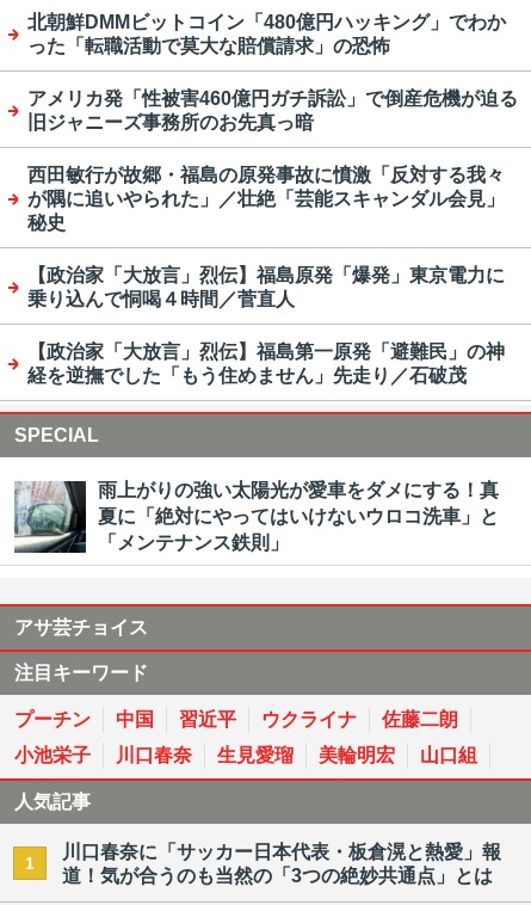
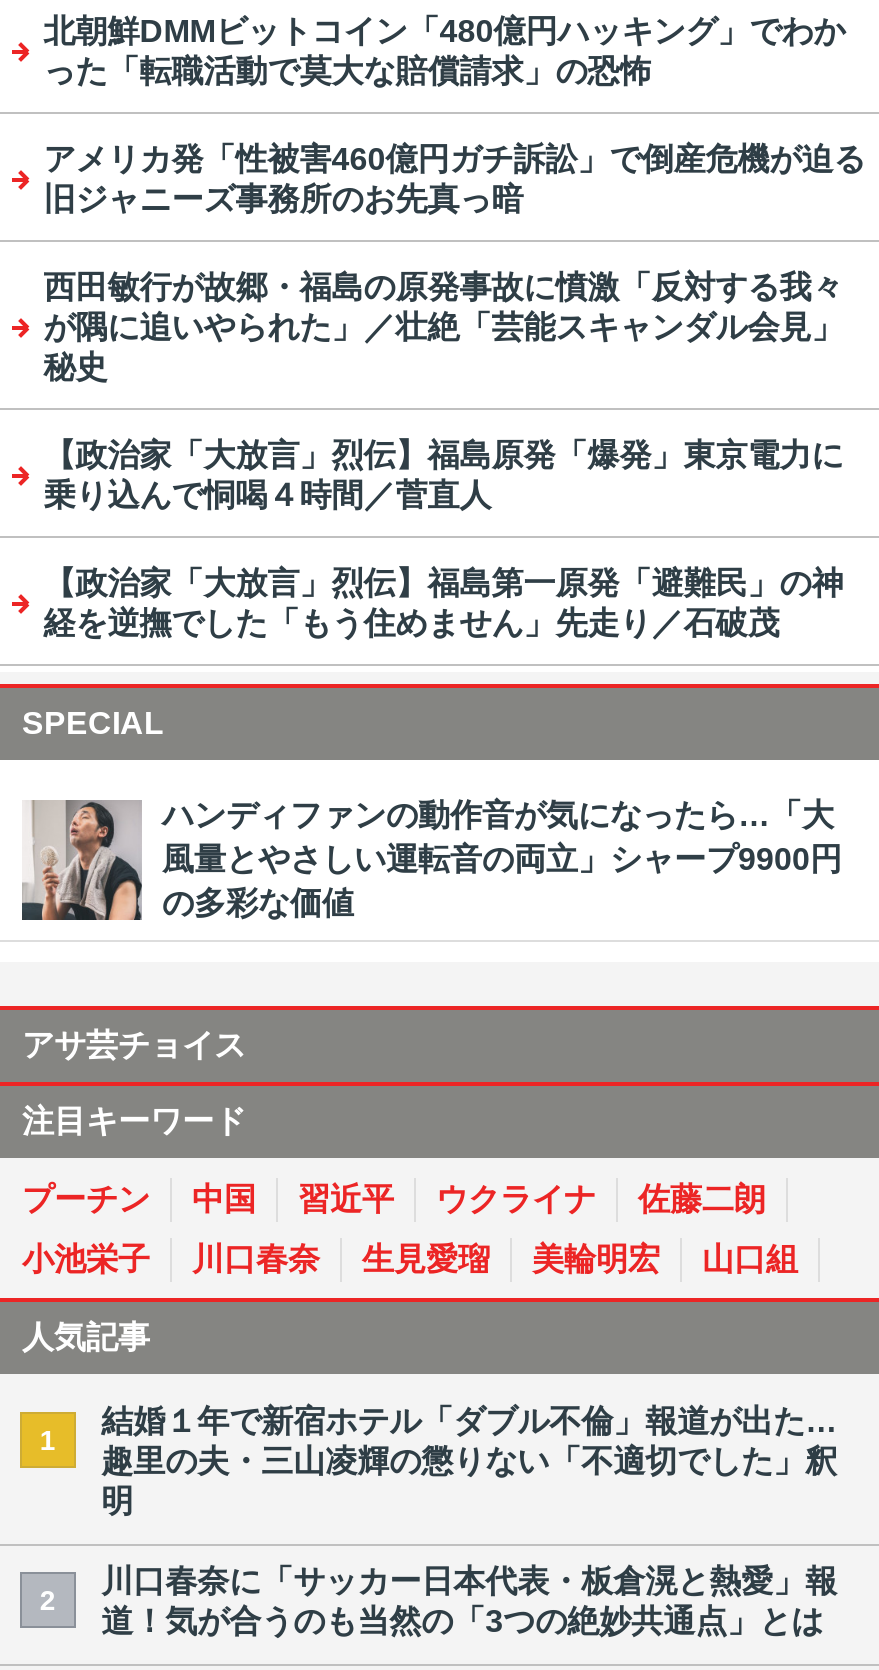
[13,480,499,554] [image] | 雨上がりの強い太陽光が愛車をダメにする！真 | 夏に「絶対にやってはいけないウロコ洗車」と | 「メンテナンス鉄則」 -> [20,798,842,922] [image] | ハンディファンの動作音が気になったら…「大 | 風量とやさしい運転音の両立」シャープ9900円 | の多彩な価値
none -> [40,1404,837,1615] 結婚１年で新宿ホテル「ダブル不倫」報道が出た… | 趣里の夫・三山凌輝の懲りない「不適切でした」釈 | 明 | 2

